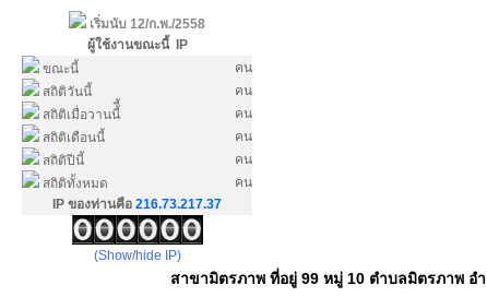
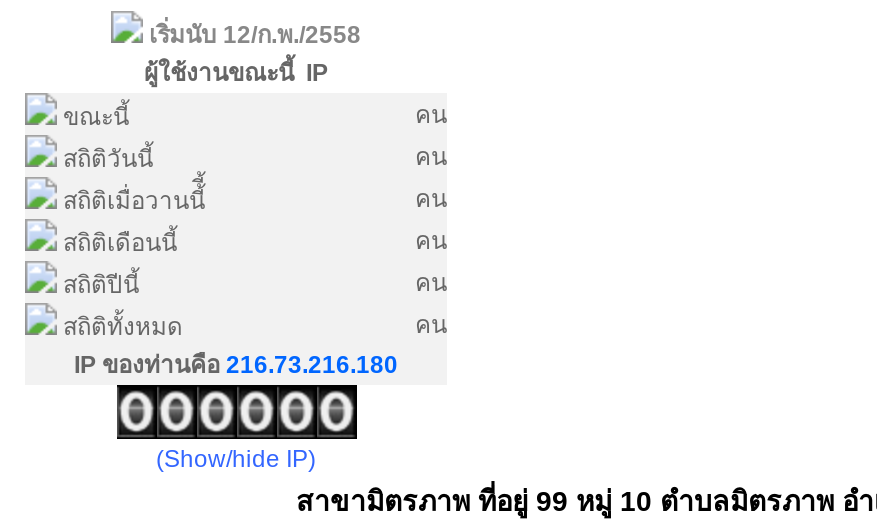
[52,197,222,212] IP ของท่านคือ216.73.217.37 -> [74,351,398,379] IP ของท่านคือ216.73.216.180

